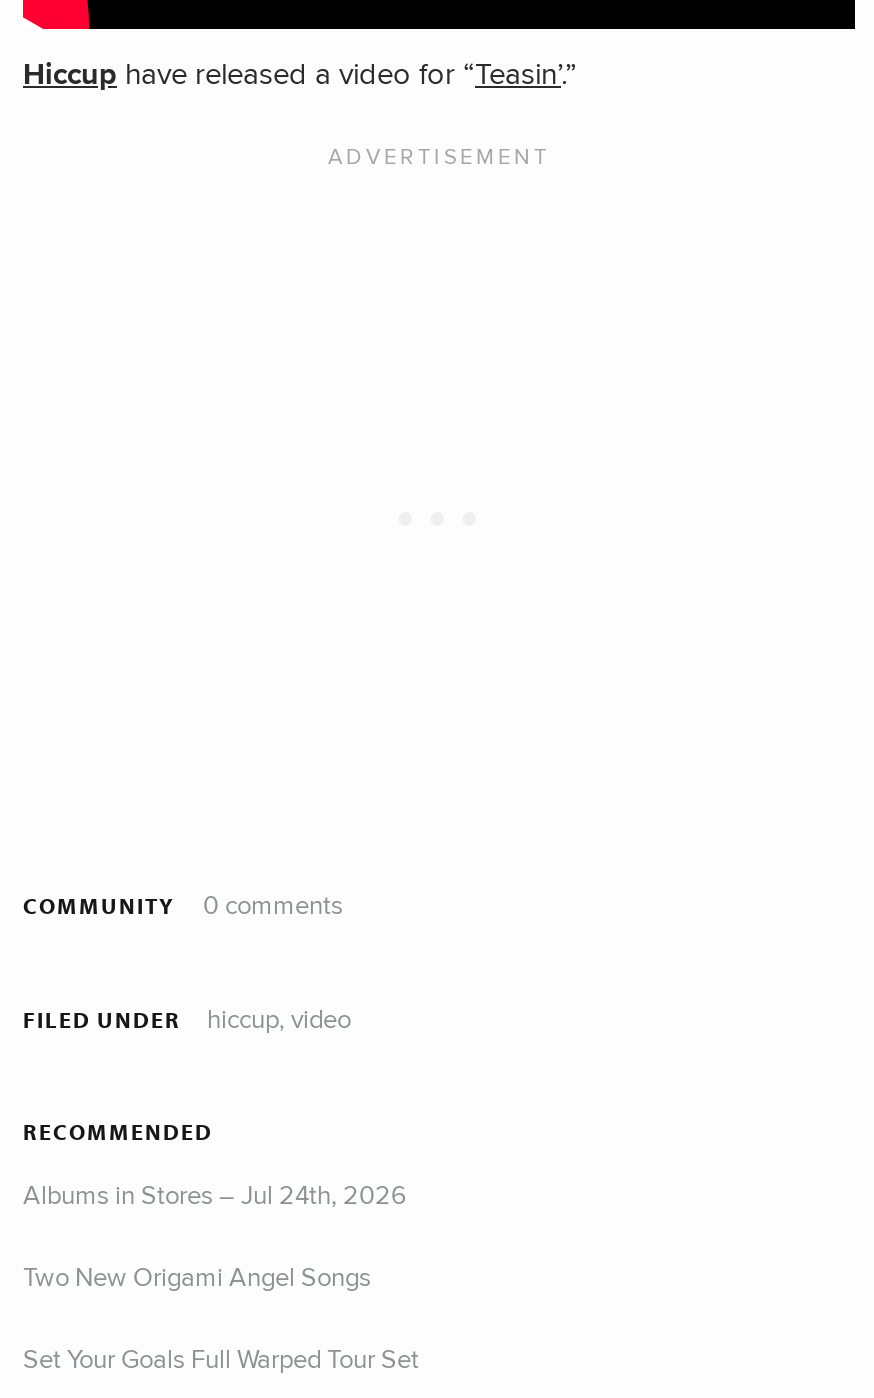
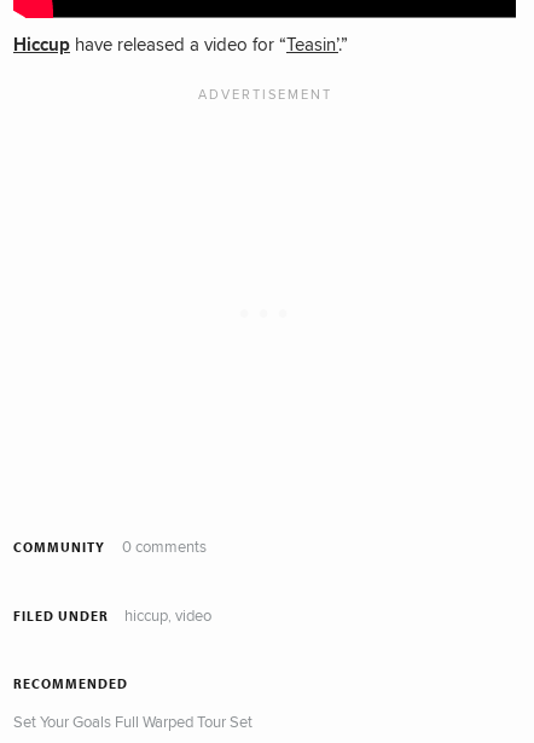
[23,1175,407,1293] Albums in Stores – Jul 24th, 2026 | Two New Origami Angel Songs -> none

